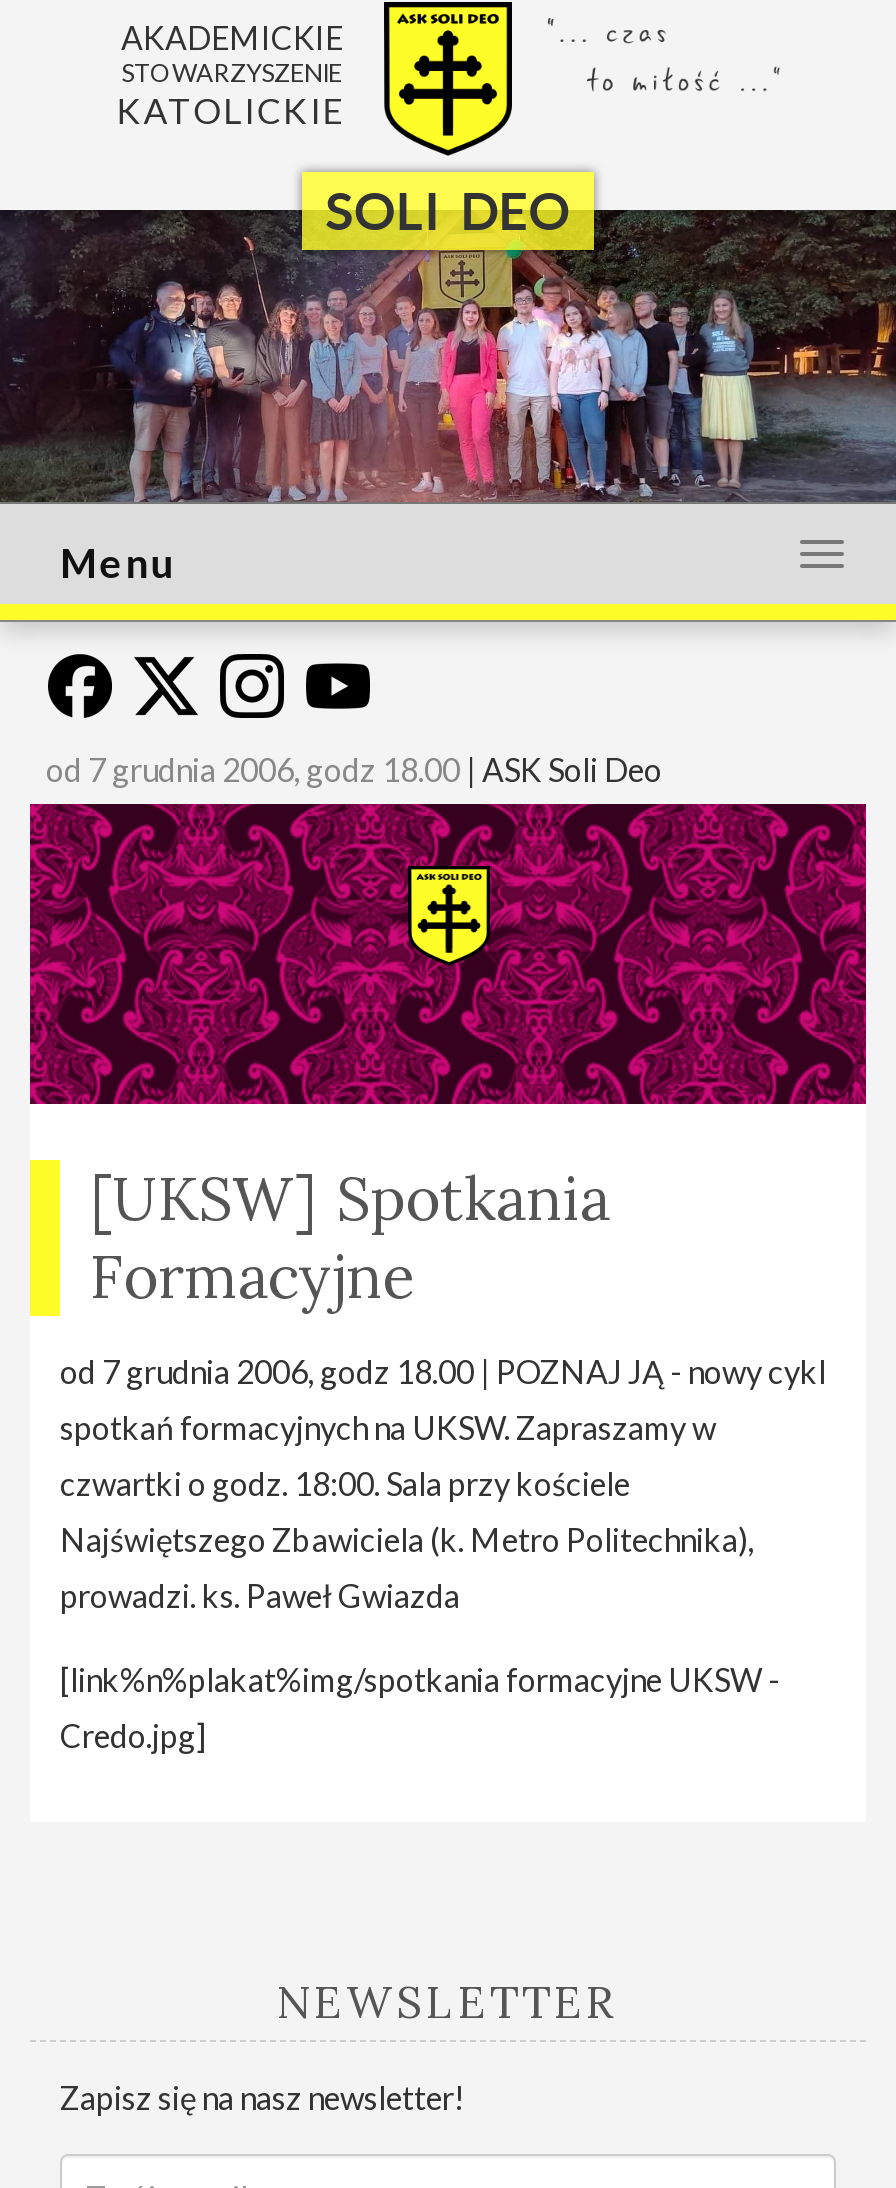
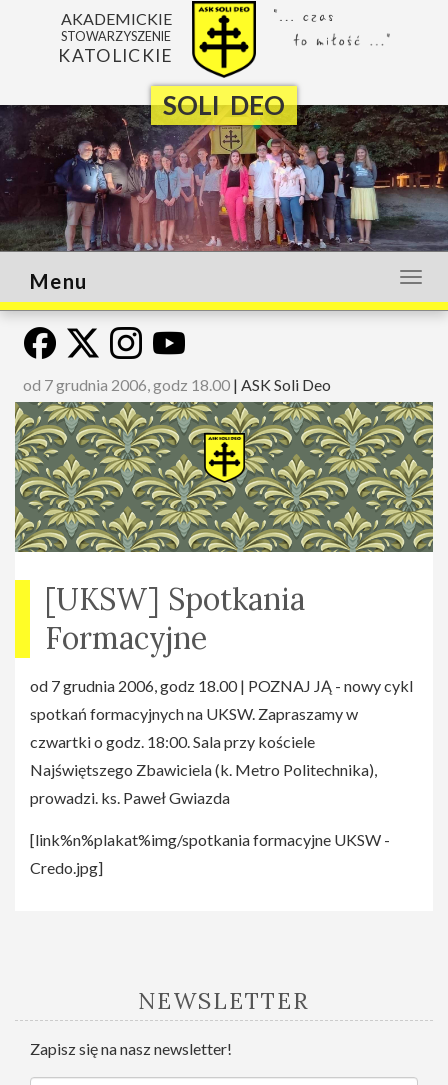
[28,802,868,1106] [image] -> [14,401,434,553] [image]

